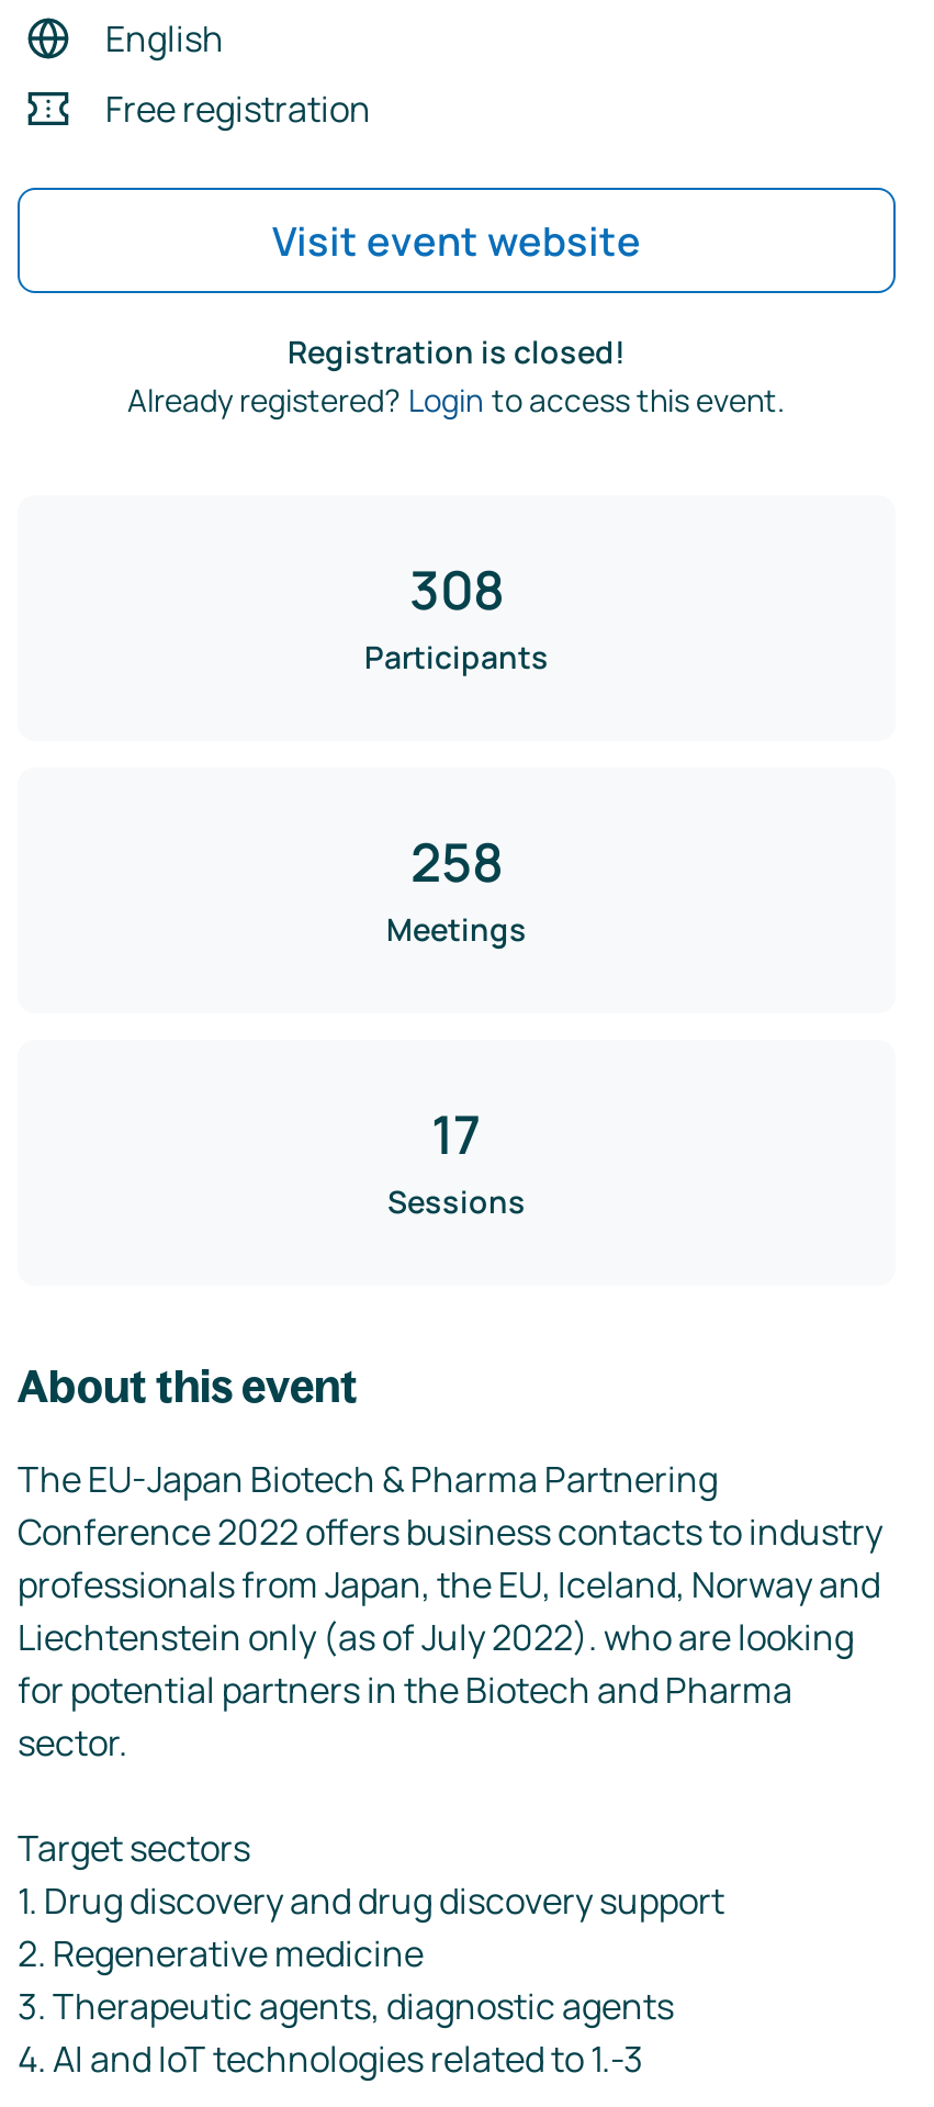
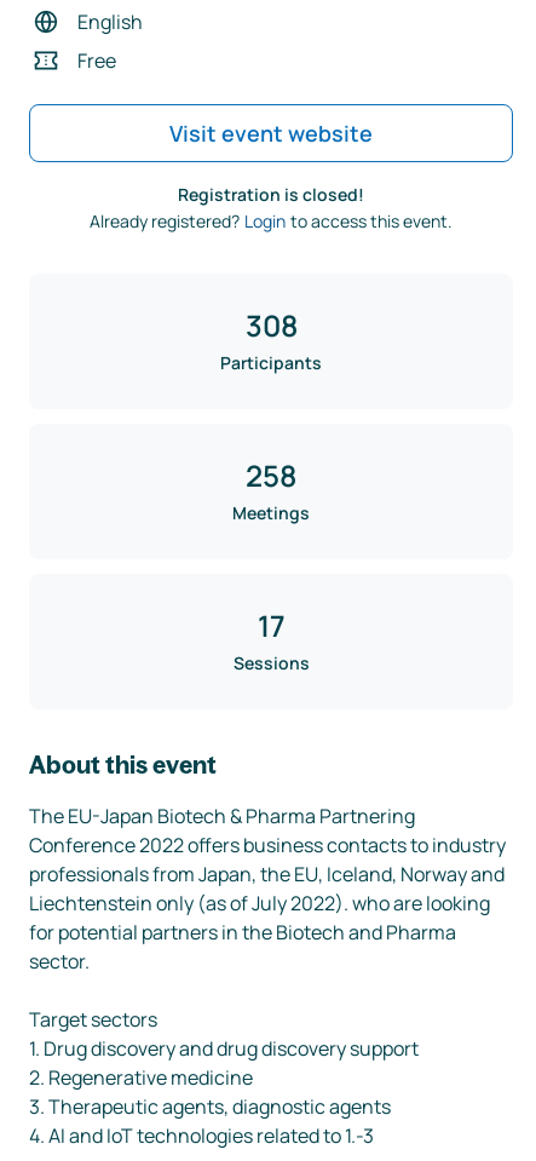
[105,84,371,132] Free registration -> [77,47,116,73] Free

